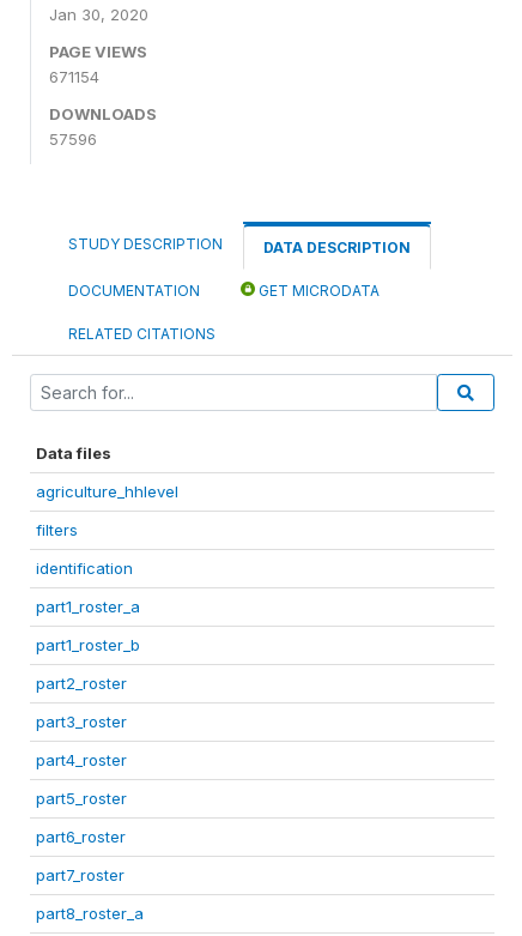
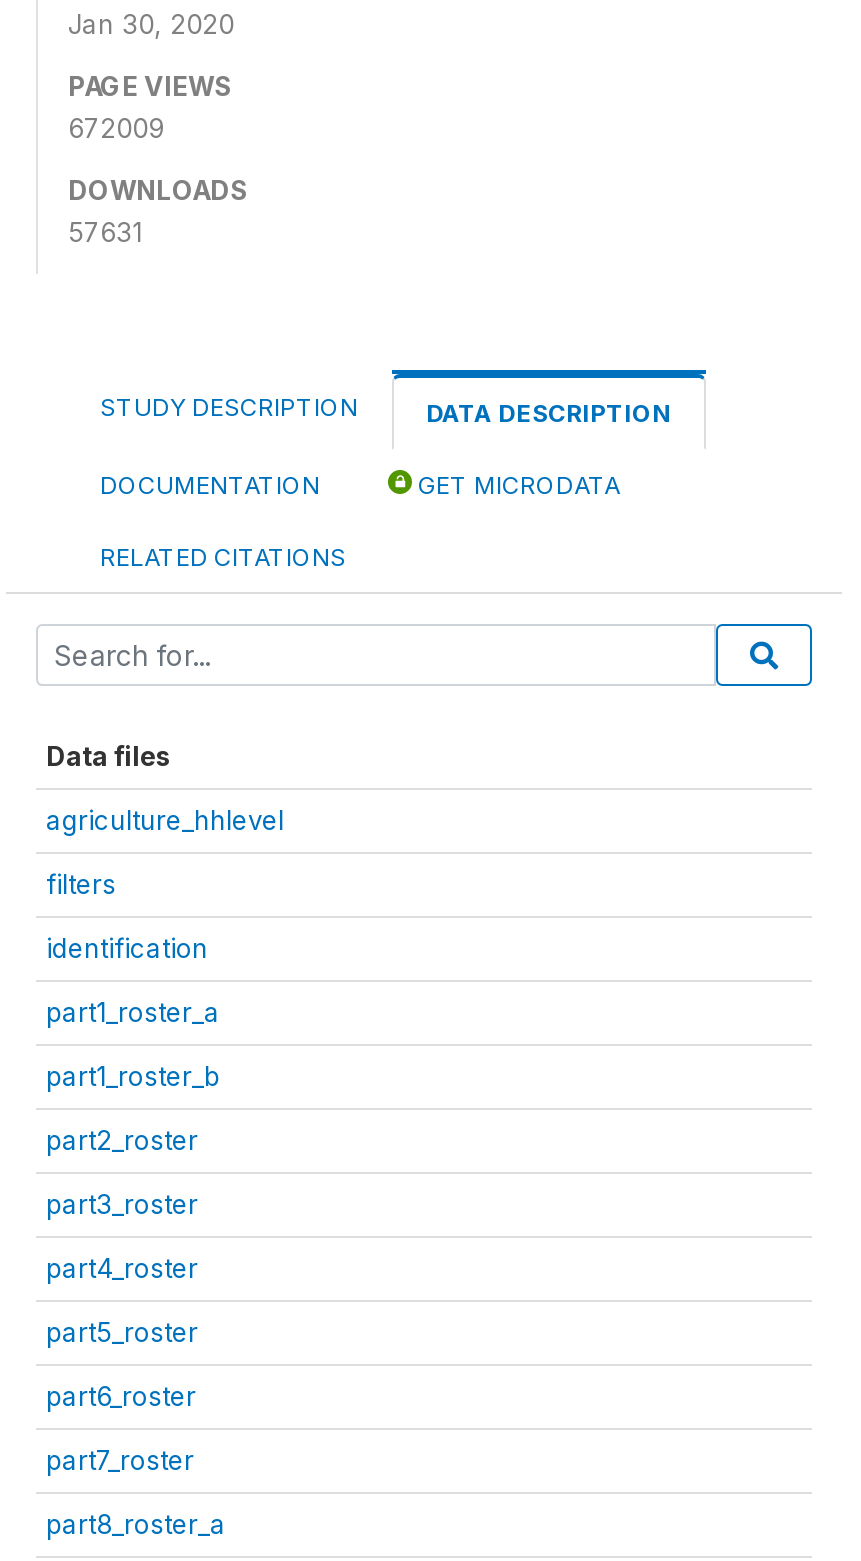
[49,67,99,86] 671154 -> [68,112,164,144] 672009
[49,129,97,149] 57596 -> [68,216,142,248] 57631

